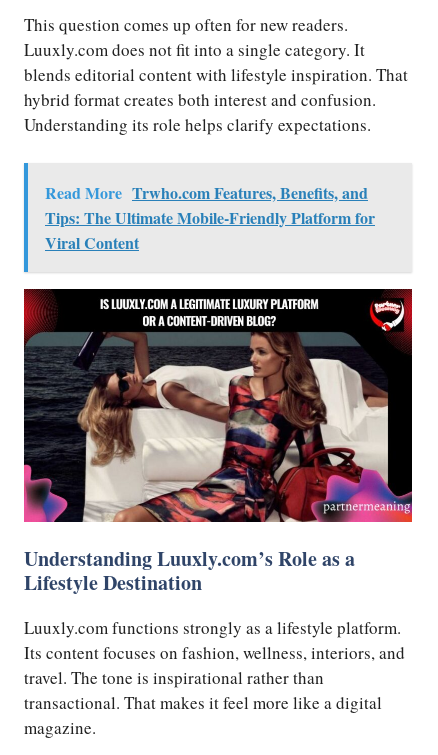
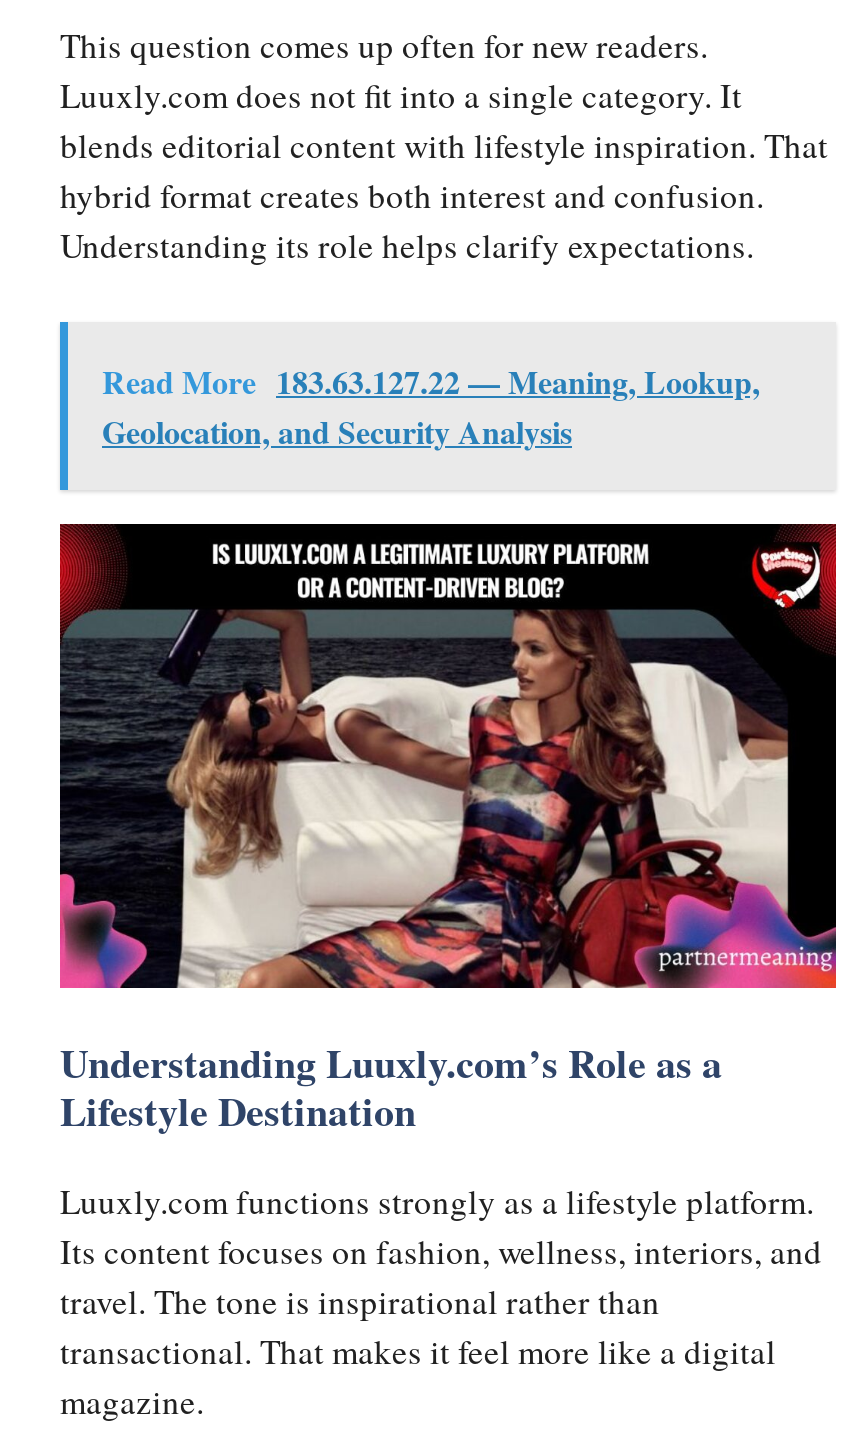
[45,181,375,254] Read More Trwho.com Features, Benefits, and | Tips: The Ultimate Mobile-Friendly Platform for | Viral Content -> [102,358,760,454] Read More 183.63.127.22 — Meaning, Lookup, | Geolocation, and Security Analysis

